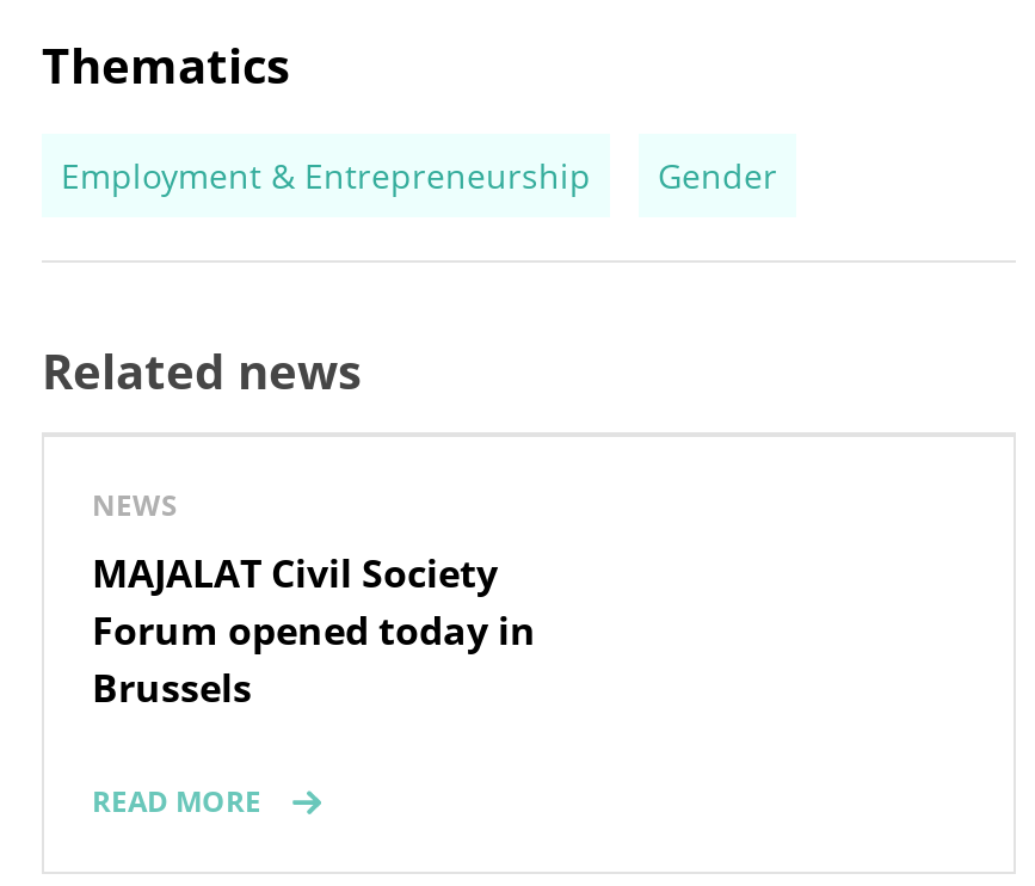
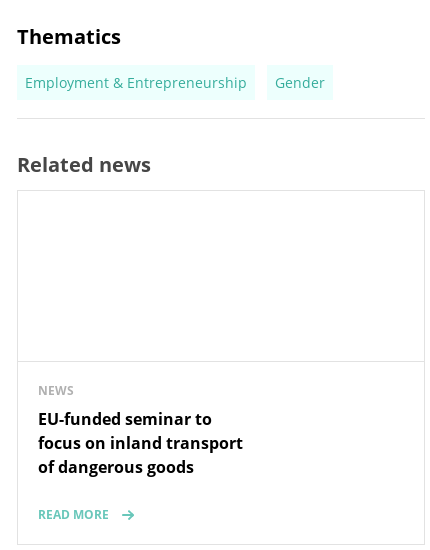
[92,548,536,715] MAJALAT Civil Society | Forum opened today in | Brussels -> [38,408,243,478] EU-funded seminar to | focus on inland transport | of dangerous goods

